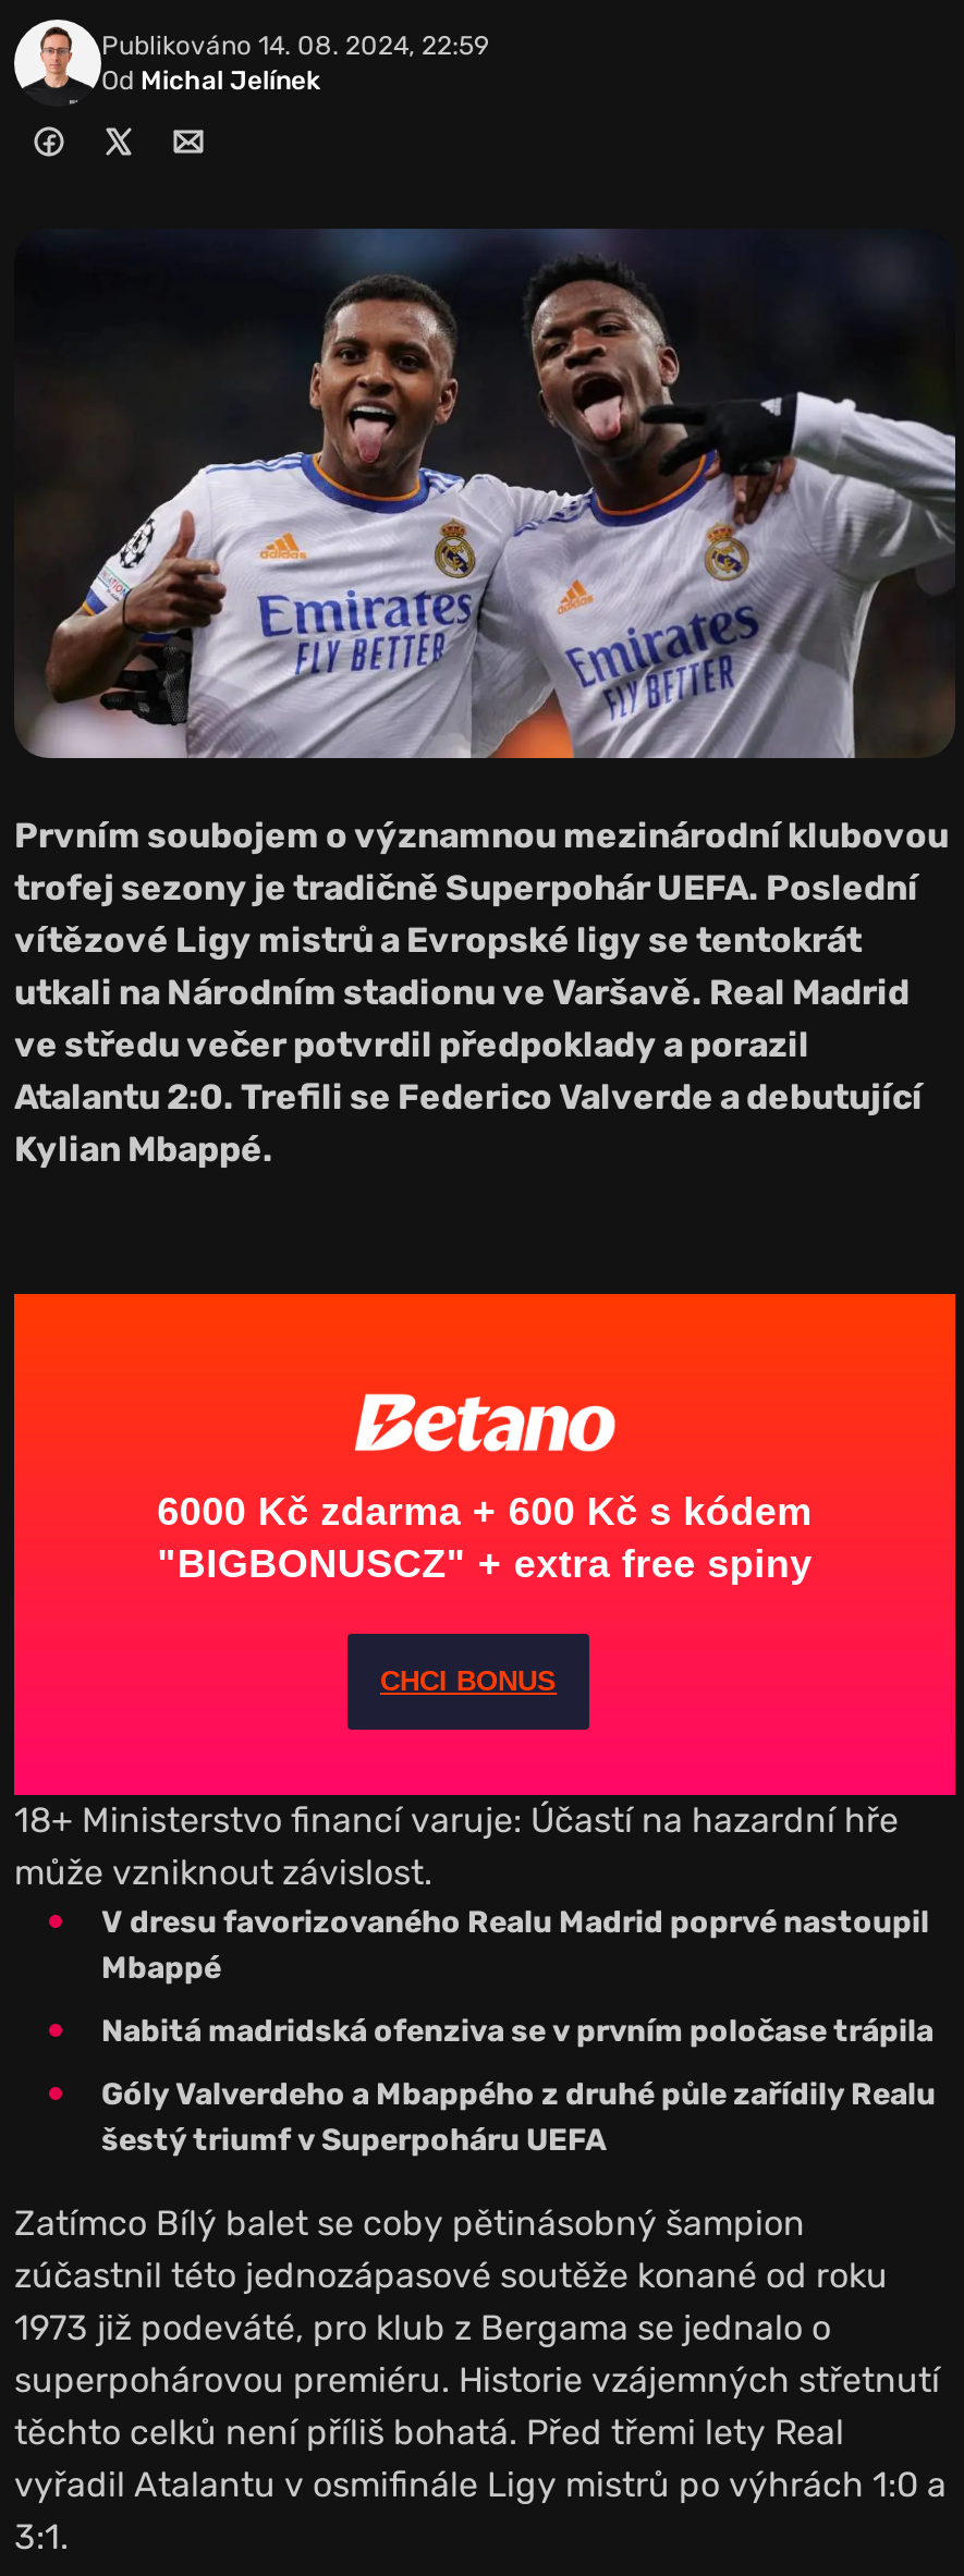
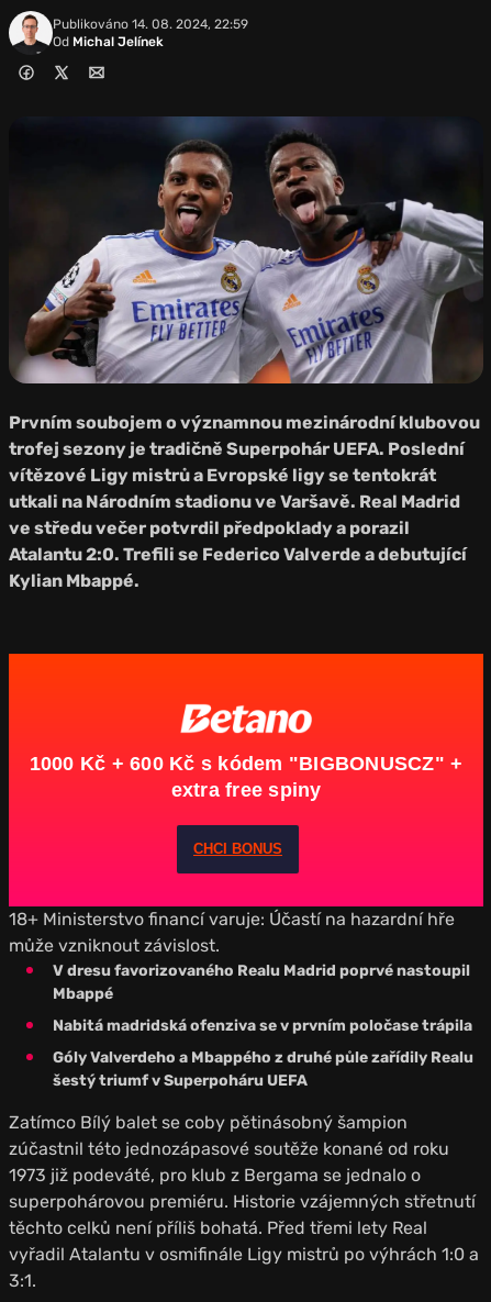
[157,1489,812,1585] 6000 Kč zdarma + 600 Kč s kódem | "BIGBONUSCZ" + extra free spiny -> [29,752,463,801] 1000 Kč + 600 Kč s kódem "BIGBONUSCZ" + | extra free spiny

